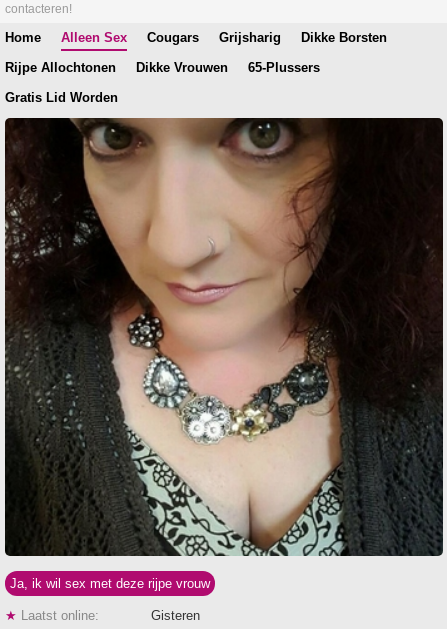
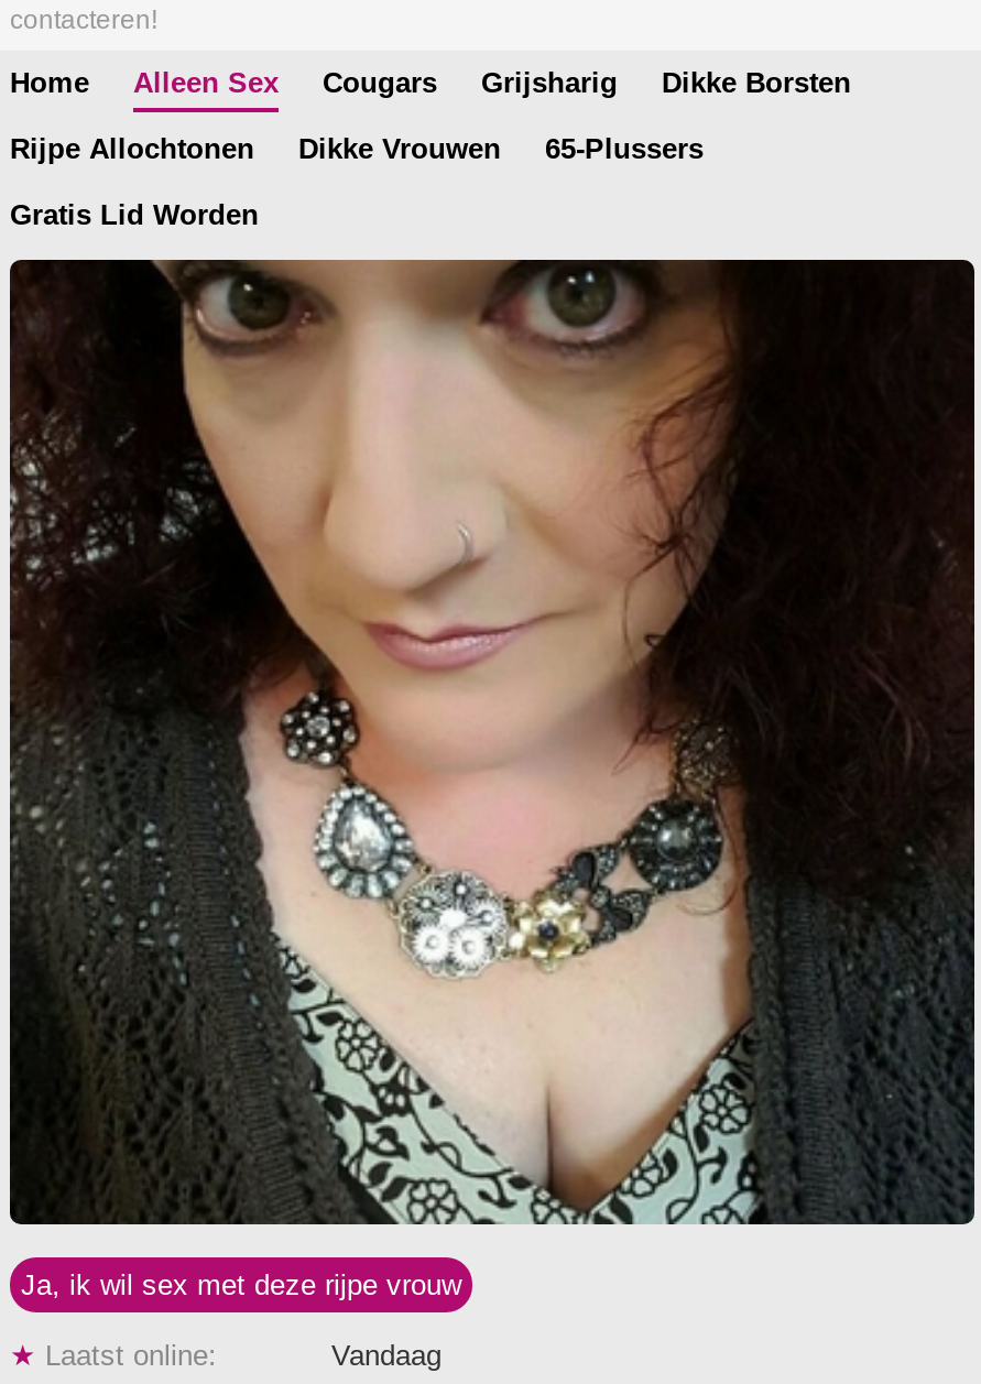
[151,608,200,623] Gisteren -> [331,1339,442,1372] Vandaag

